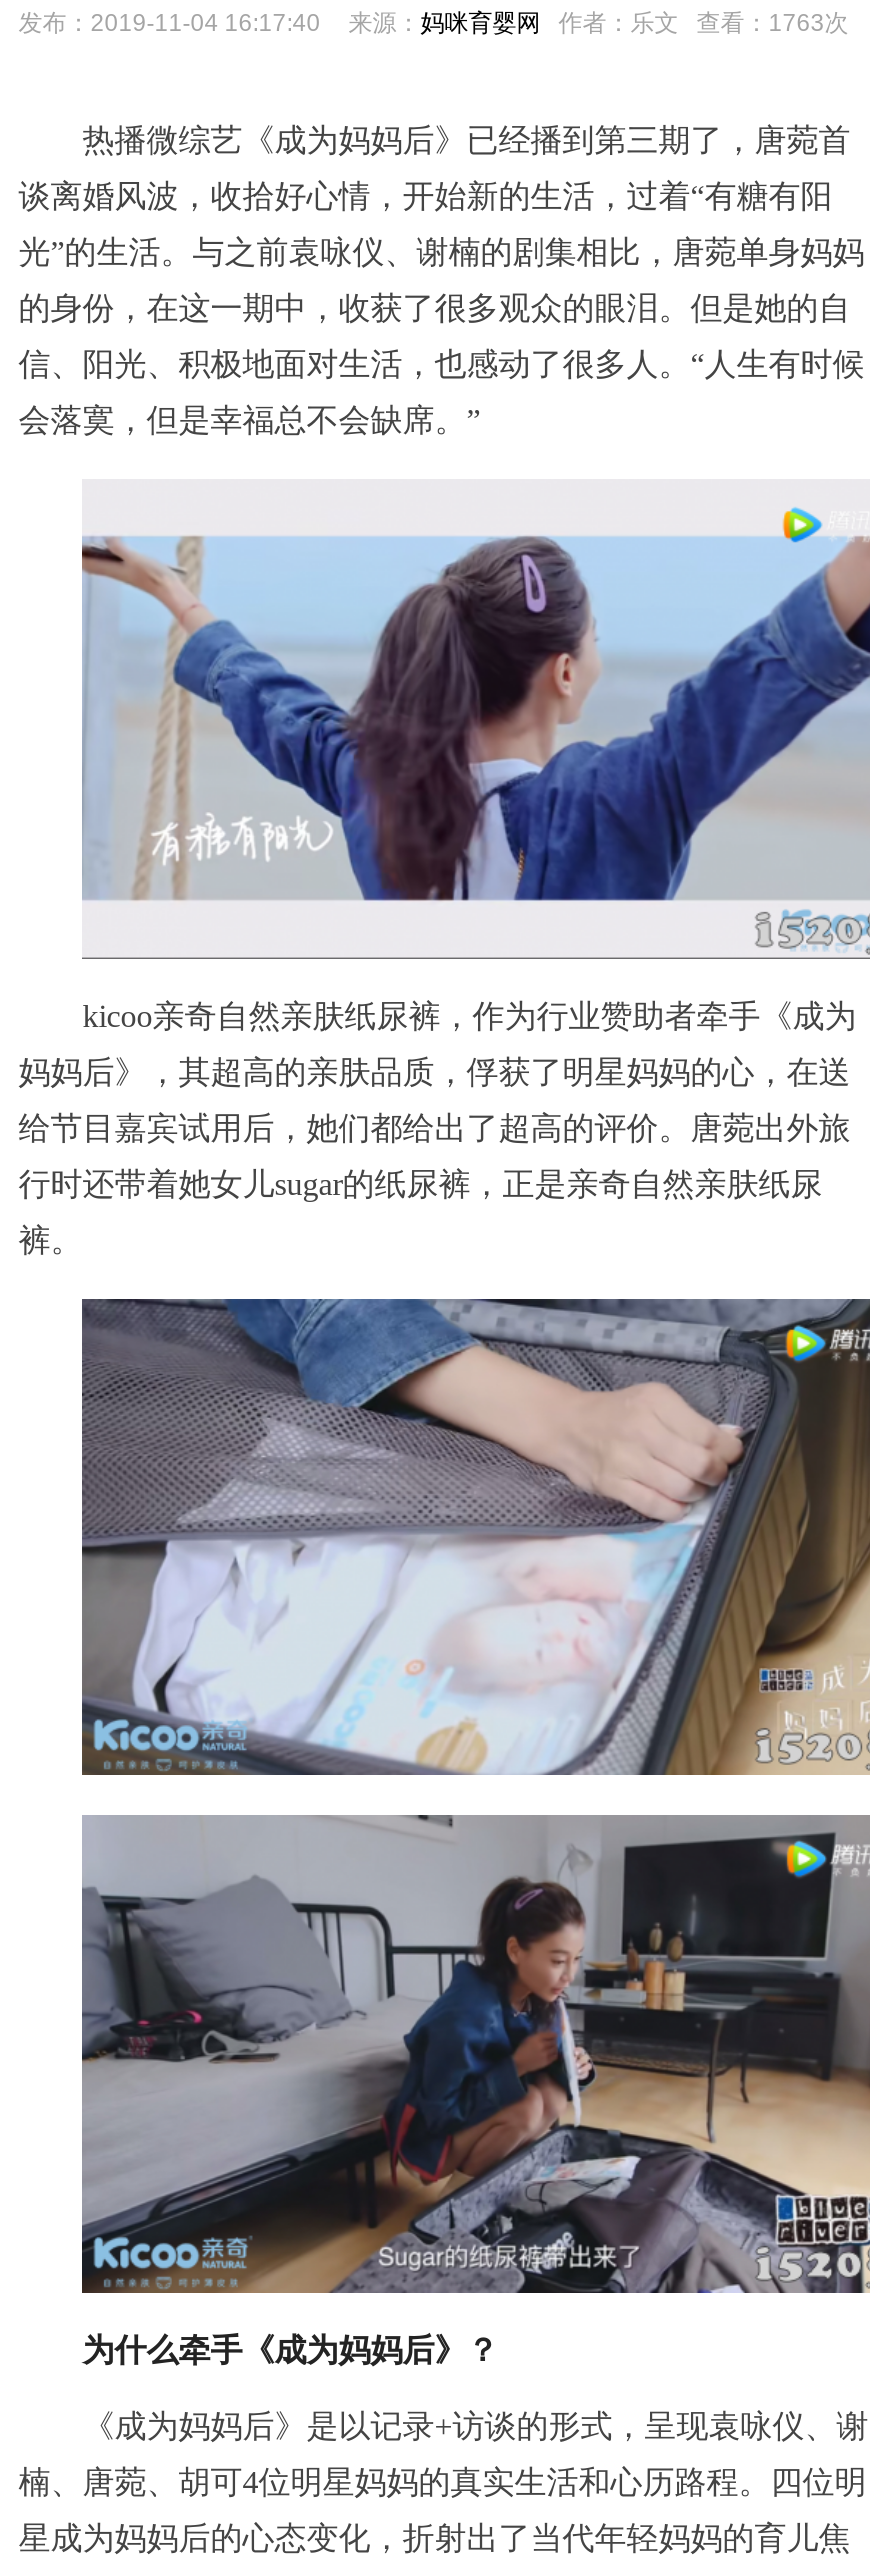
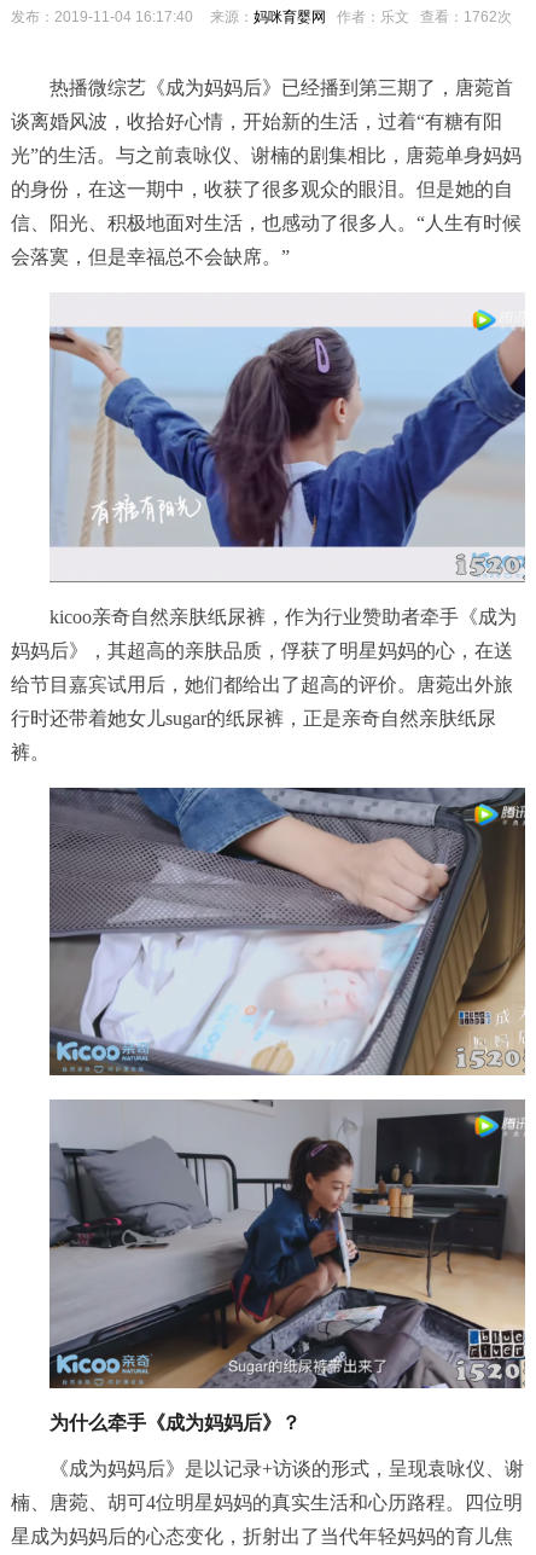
[696,9,848,37] 查看：1763次 -> [420,8,512,25] 查看：1762次

